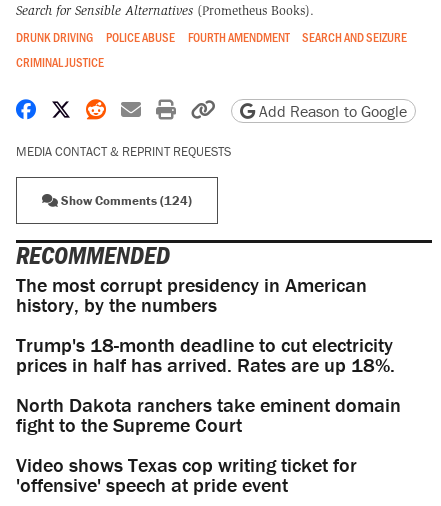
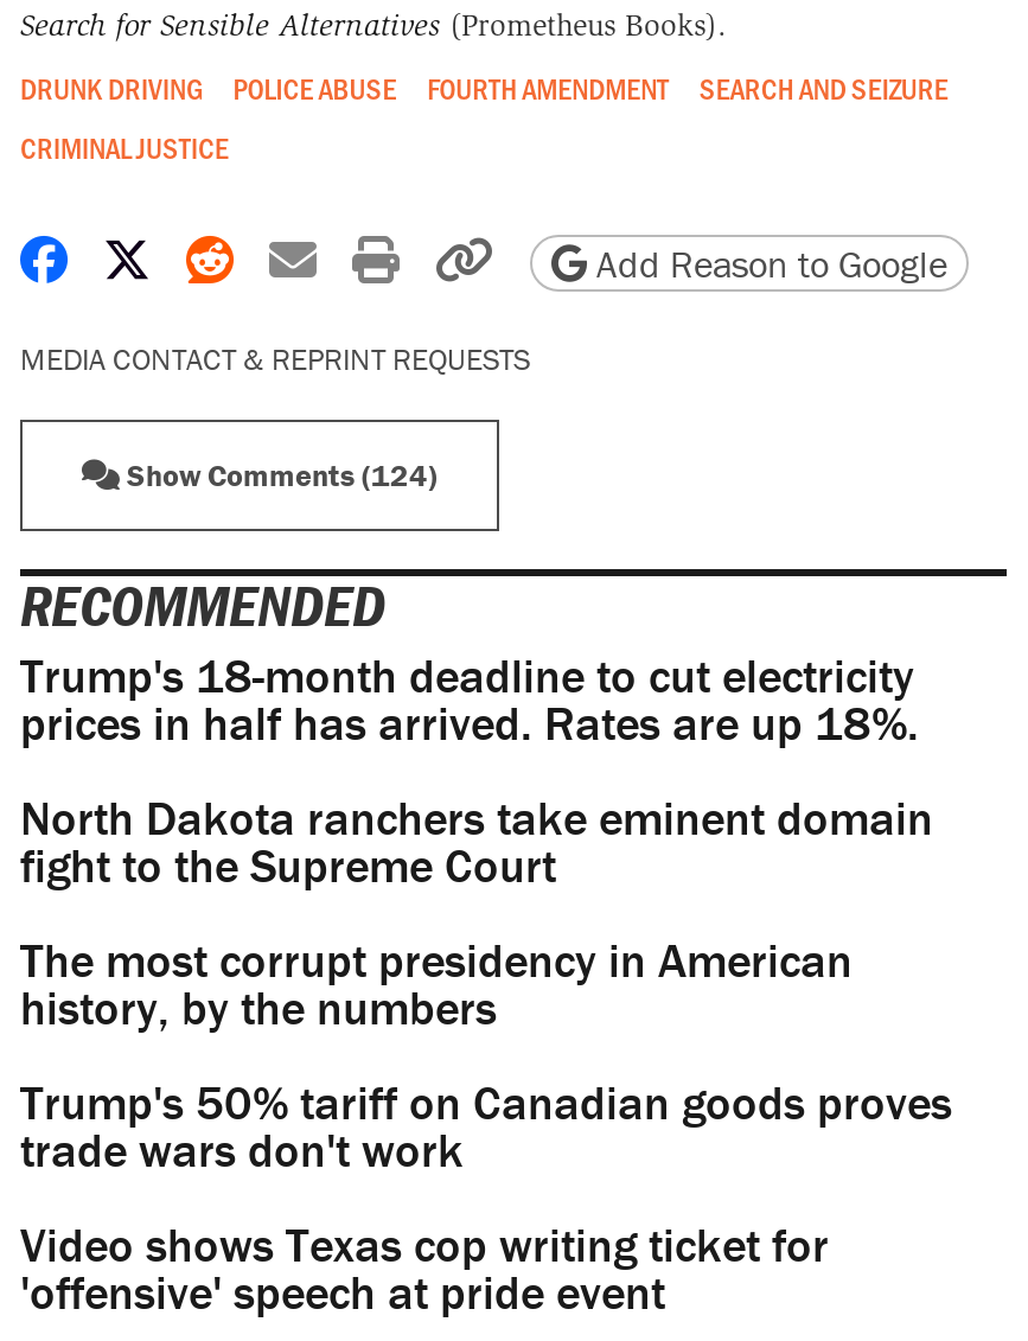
moved [16,272,367,317] -> [20,930,853,1037]: The most corrupt presidency in American | history, by the numbers
moved [16,332,401,437] -> [20,645,933,894]: Trump's 18-month deadline to cut electricity | prices in half has arrived. Rates are up 18%. | North Dakota ranchers take eminent domain | fight to the Supreme Court
none -> [20,1072,952,1179] Trump's 50% tariff on Canadian goods proves | trade wars don't work

